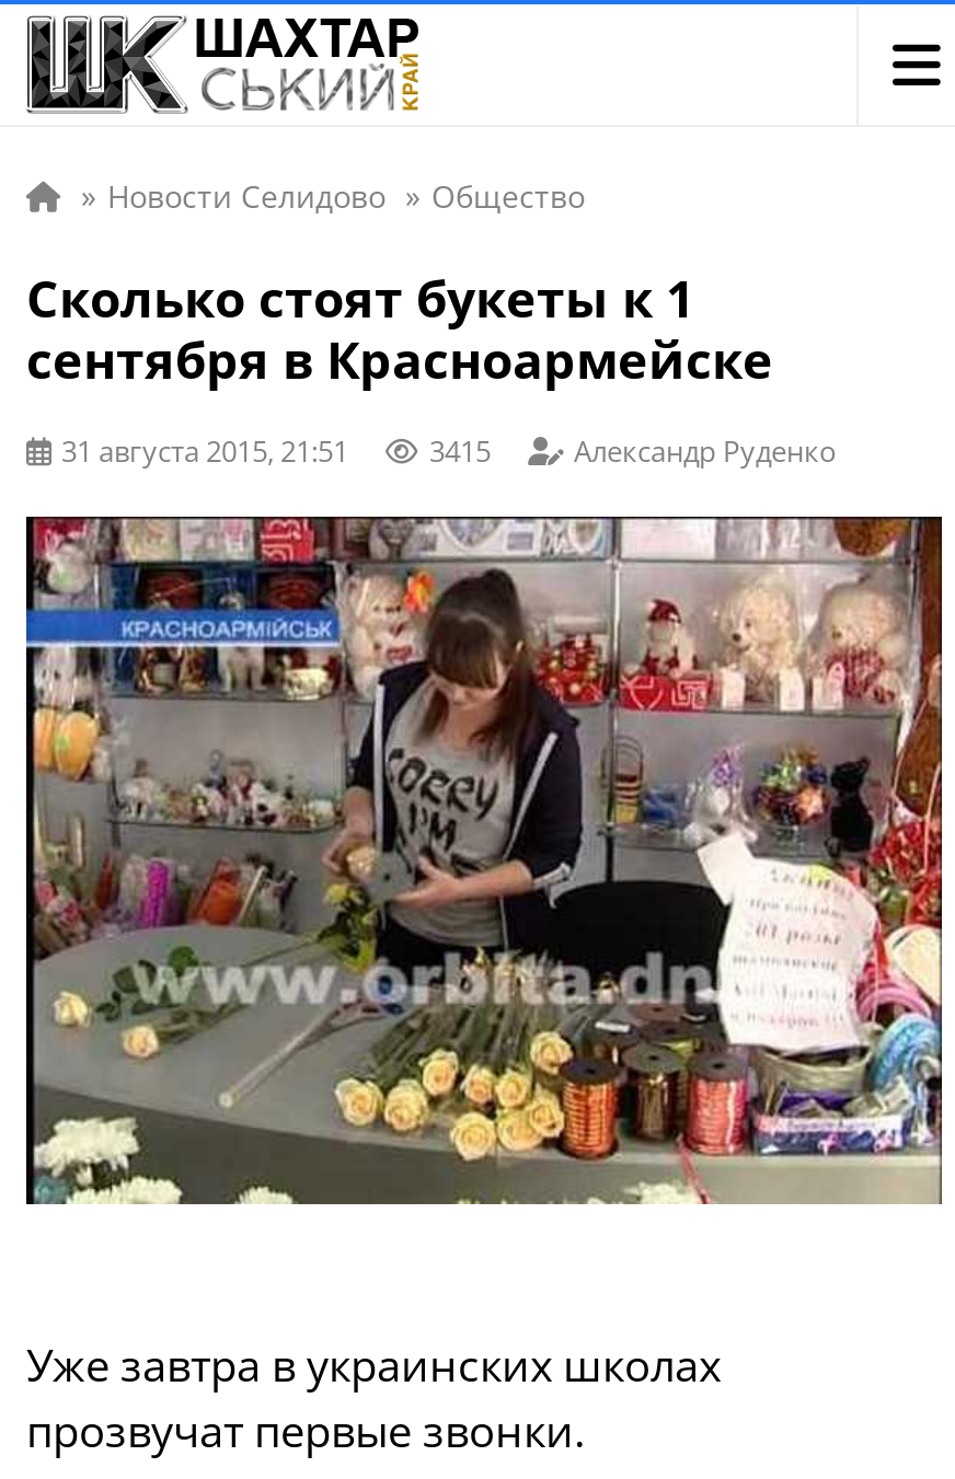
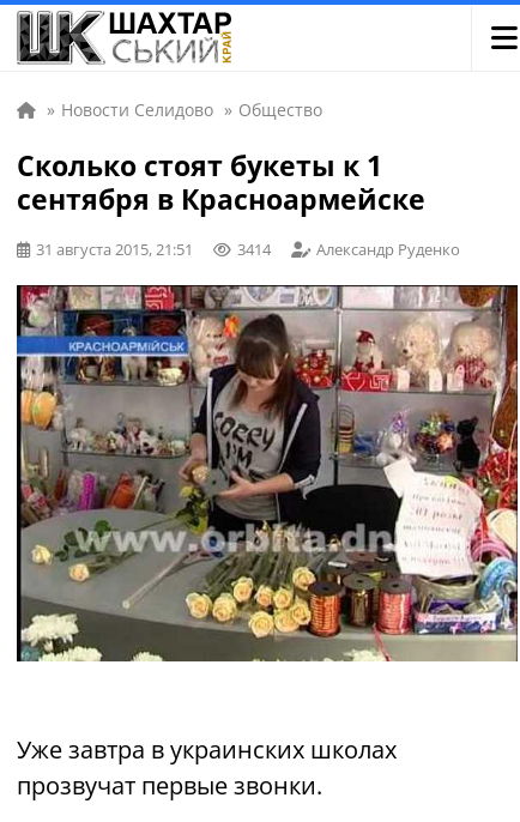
[429,431,491,471] 3415 -> [237,238,271,260] 3414

